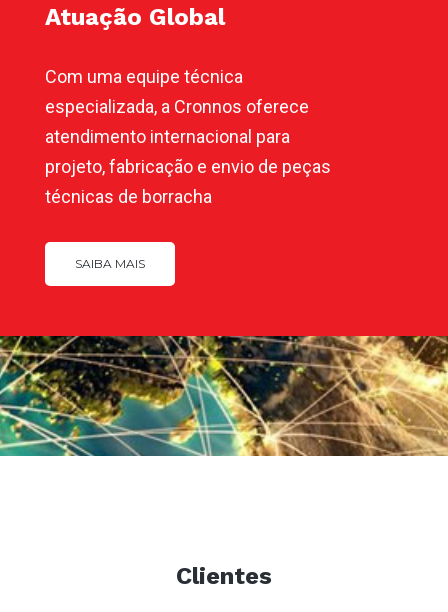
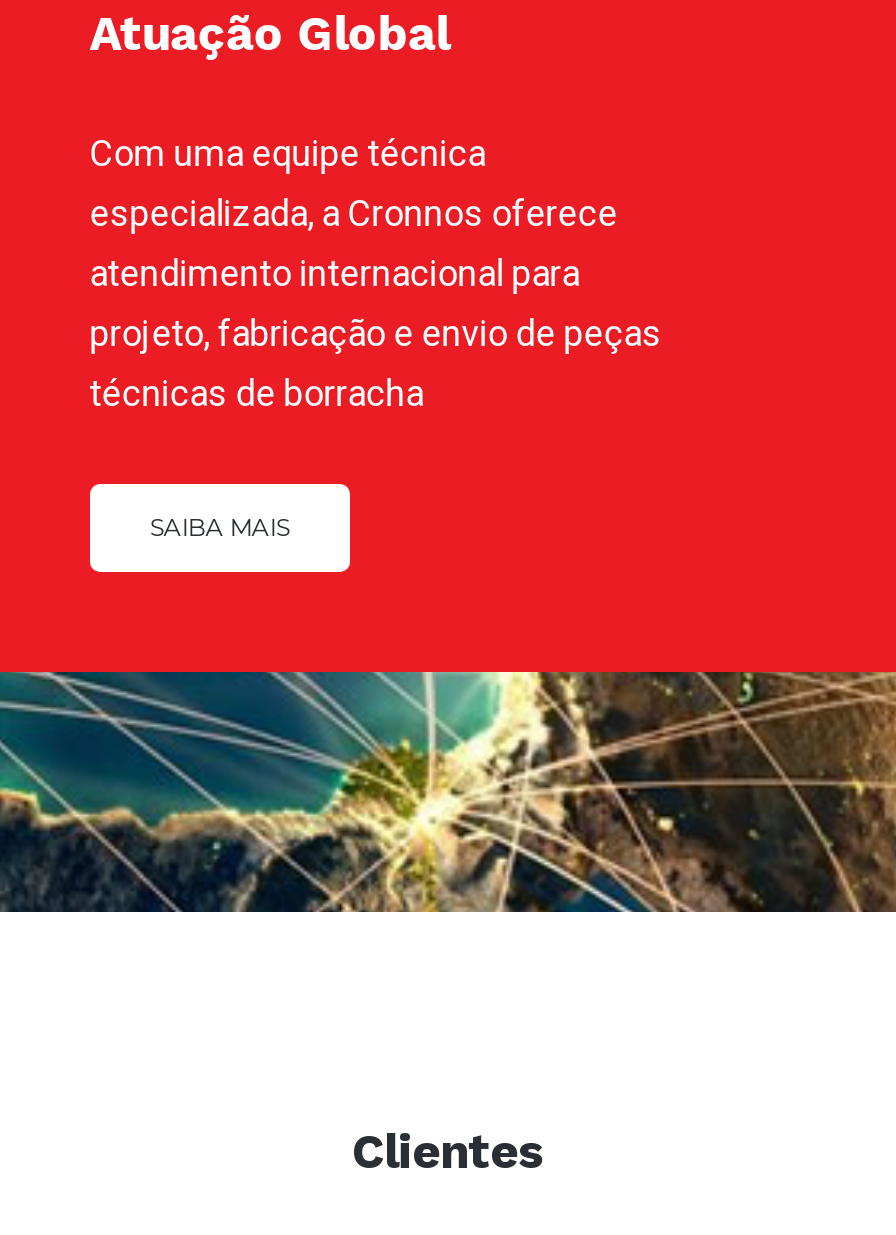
[3,335,445,457] [image] -> [6,670,890,914] [image]

